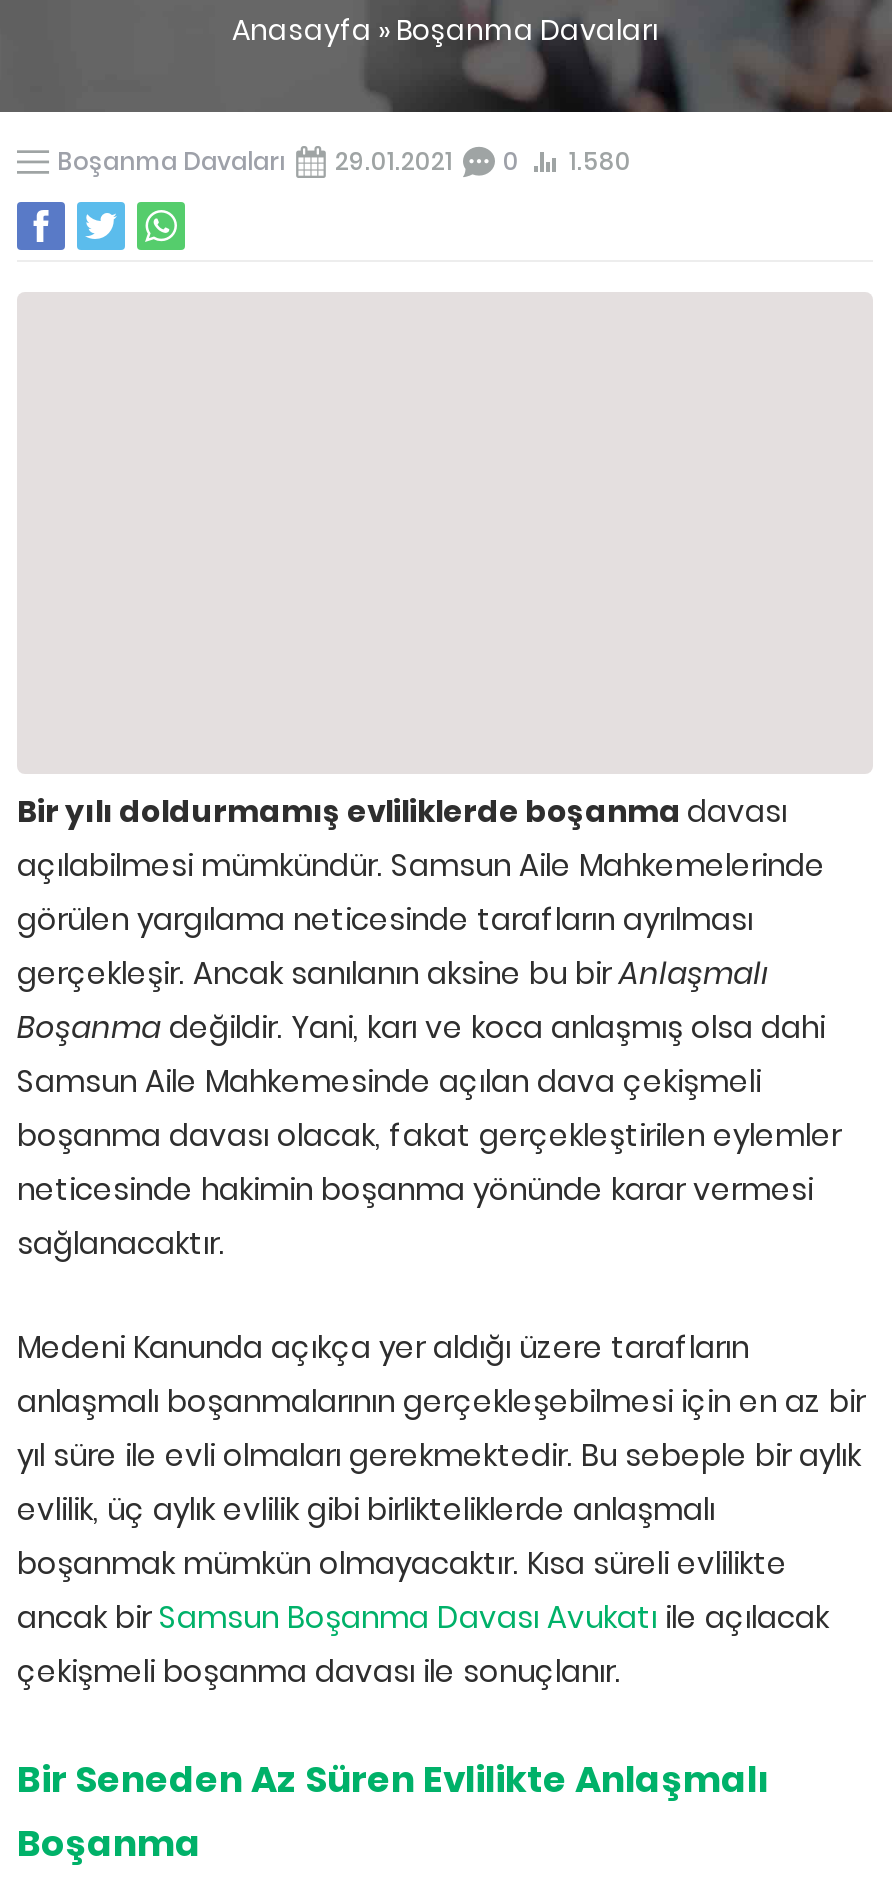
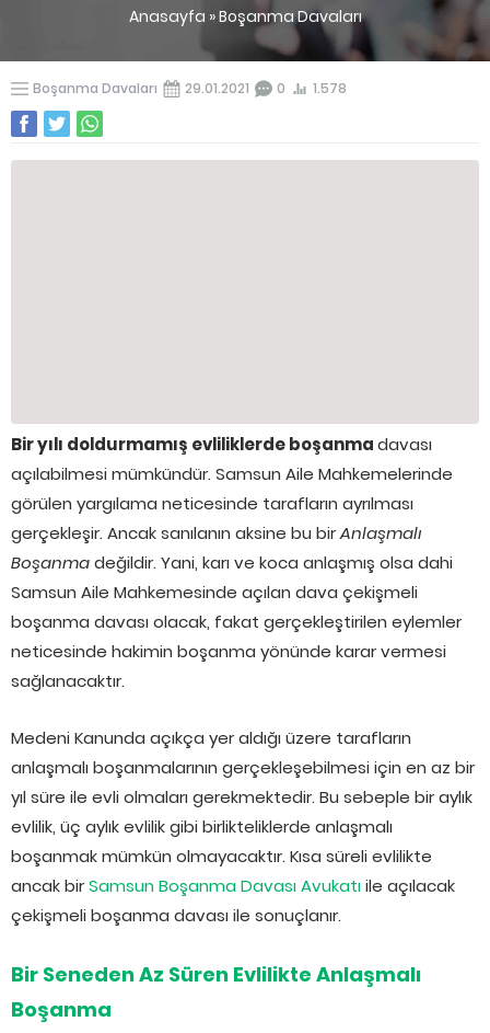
[57,144,631,178] Boşanma Davaları 29.01.2021 0 1.580 -> [33,79,347,97] Boşanma Davaları 29.01.2021 0 1.578

